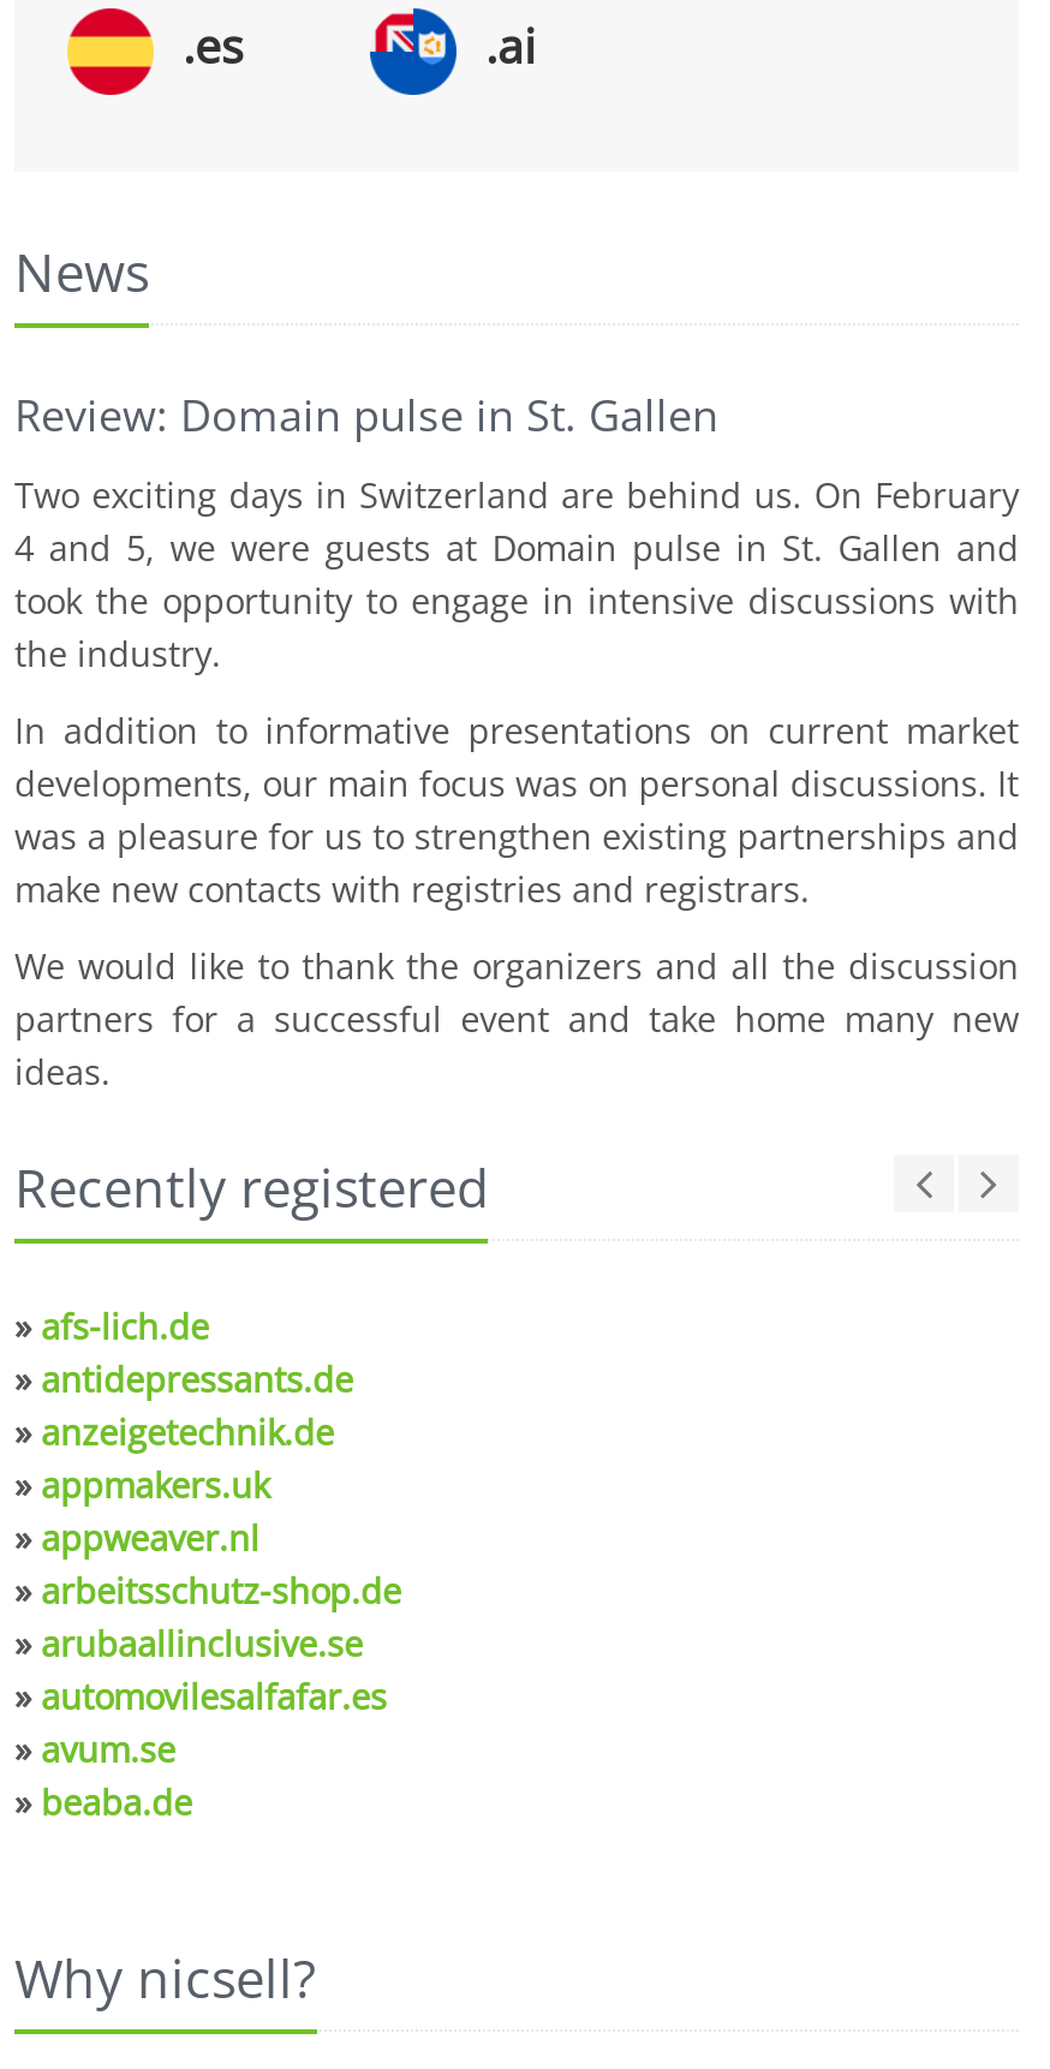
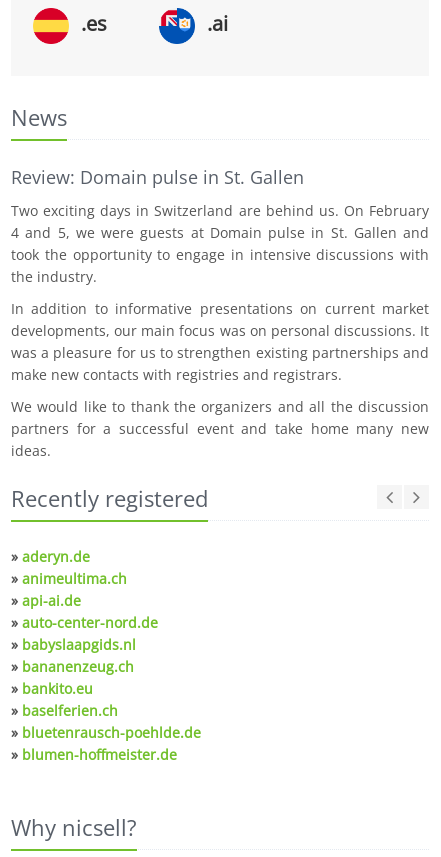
[14,1304,401,1826] » afs-lich.de | » antidepressants.de | » anzeigetechnik.de | » appmakers.uk | » appweaver.nl | » arbeitsschutz-shop.de | » arubaallinclusive.se | » automovilesalfafar.es | » avum.se | » beaba.de -> [11,547,201,764] » aderyn.de | » animeultima.ch | » api-ai.de | » auto-center-nord.de | » babyslaapgids.nl | » bananenzeug.ch | » bankito.eu | » baselferien.ch | » bluetenrausch-poehlde.de | » blumen-hoffmeister.de

